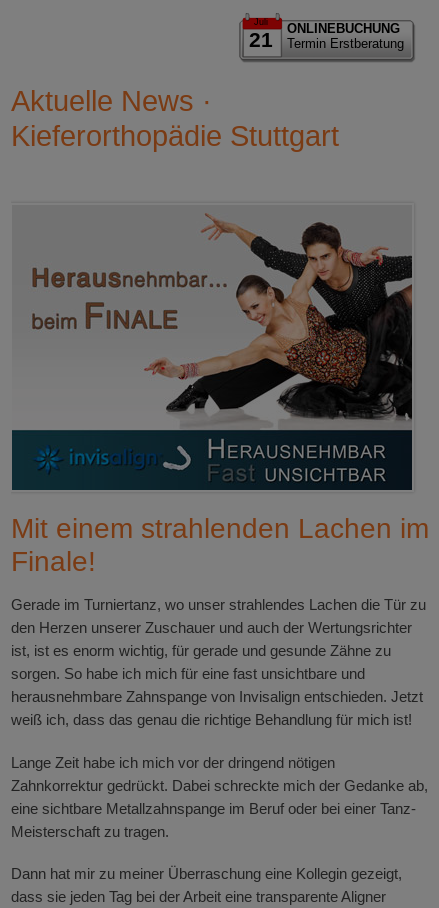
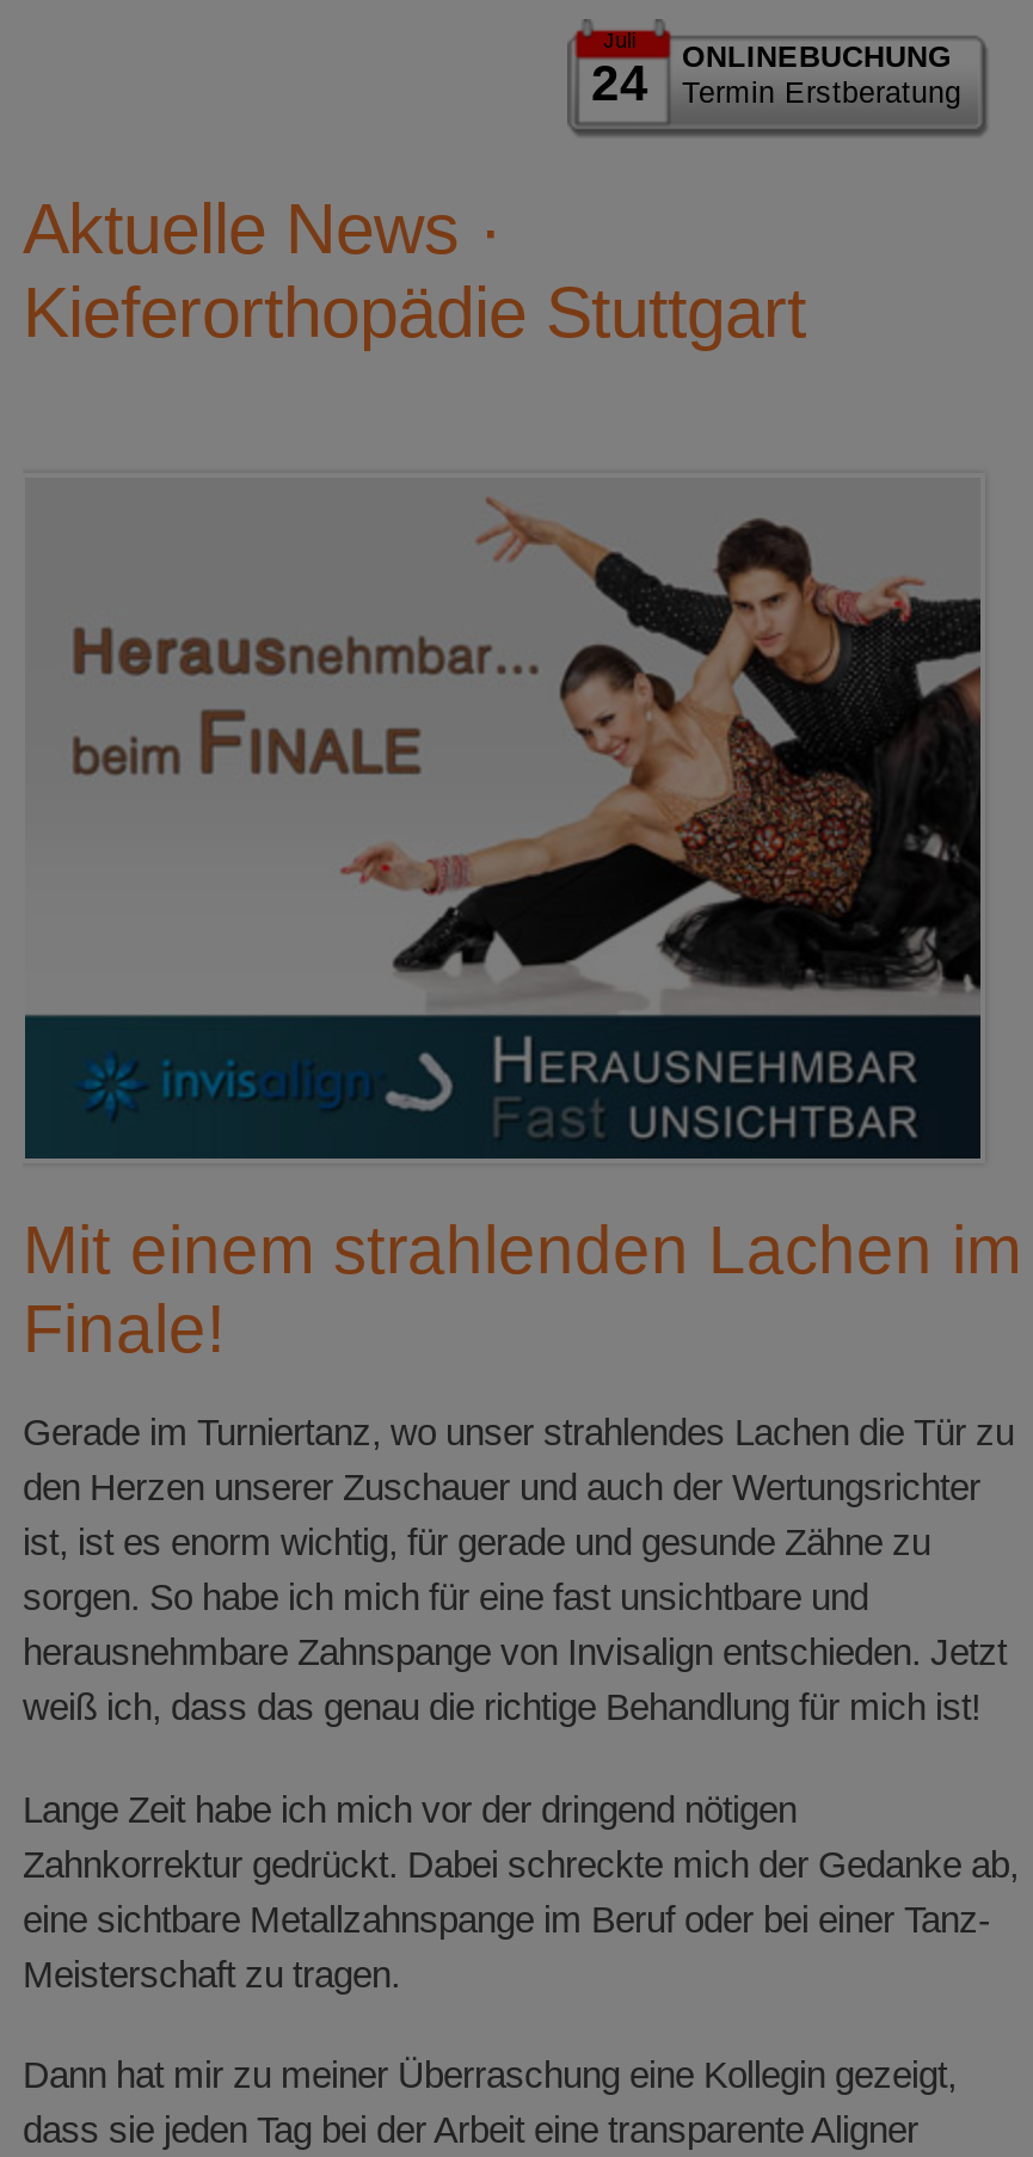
[249,28,273,51] 21 -> [591,56,648,111] 24

